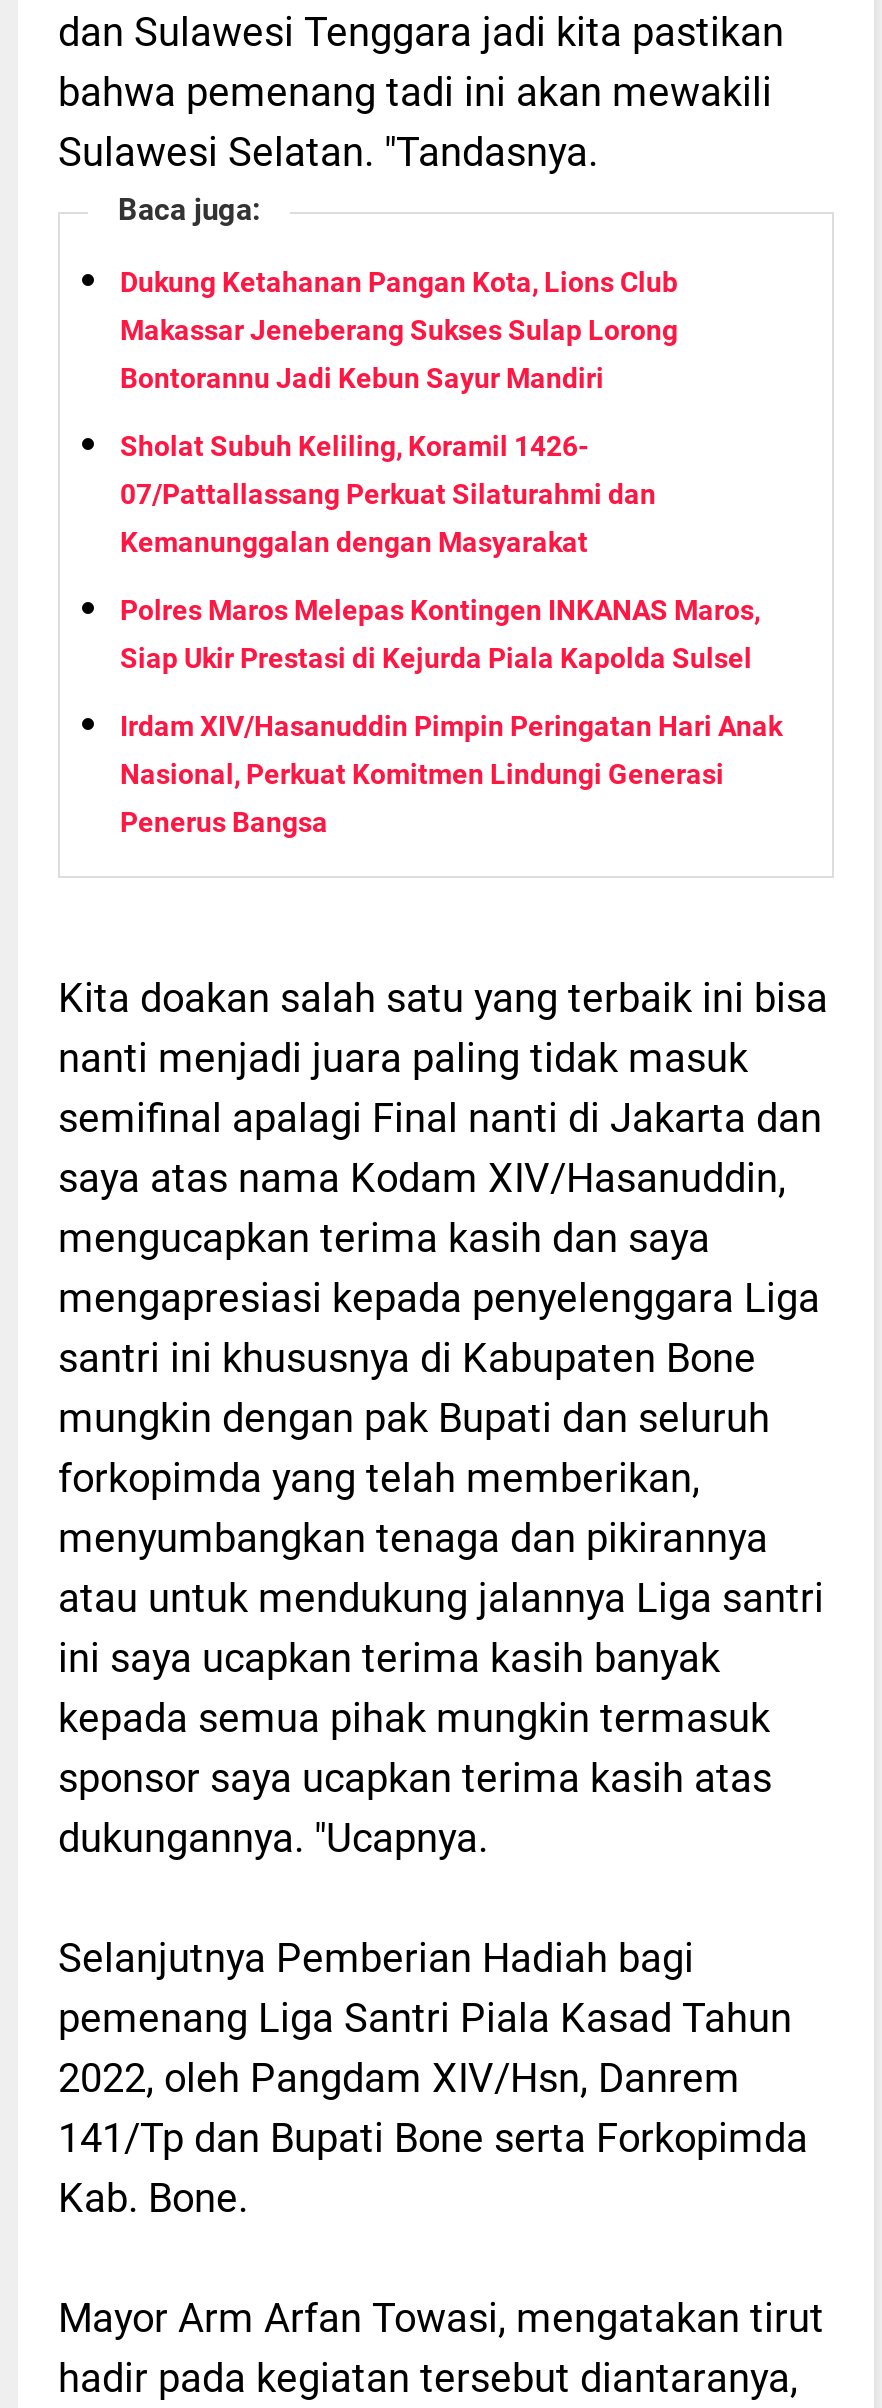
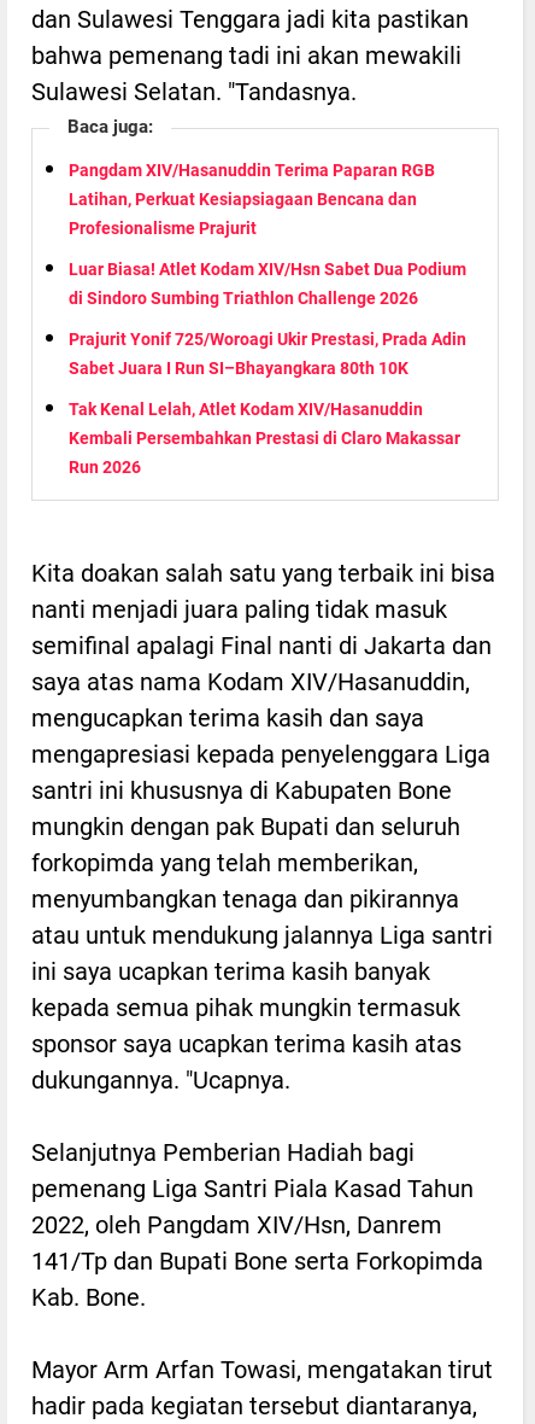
[120,266,782,838] Dukung Ketahanan Pangan Kota, Lions Club | Makassar Jeneberang Sukses Sulap Lorong | Bontorannu Jadi Kebun Sayur Mandiri | Sholat Subuh Keliling, Koramil 1426- | 07/Pattallassang Perkuat Silaturahmi dan | Kemanunggalan dengan Masyarakat | Polres Maros Melepas Kontingen INKANAS Maros, | Siap Ukir Prestasi di Kejurda Piala Kapolda Sulsel | Irdam XIV/Hasanuddin Pimpin Peringatan Hari Anak | Nasional, Perkuat Komitmen Lindungi Generasi | Penerus Bangsa -> [69,160,466,477] Pangdam XIV/Hasanuddin Terima Paparan RGB | Latihan, Perkuat Kesiapsiagaan Bencana dan | Profesionalisme Prajurit | Luar Biasa! Atlet Kodam XIV/Hsn Sabet Dua Podium | di Sindoro Sumbing Triathlon Challenge 2026 | Prajurit Yonif 725/Woroagi Ukir Prestasi, Prada Adin | Sabet Juara I Run SI–Bhayangkara 80th 10K | Tak Kenal Lelah, Atlet Kodam XIV/Hasanuddin | Kembali Persembahkan Prestasi di Claro Makassar | Run 2026

